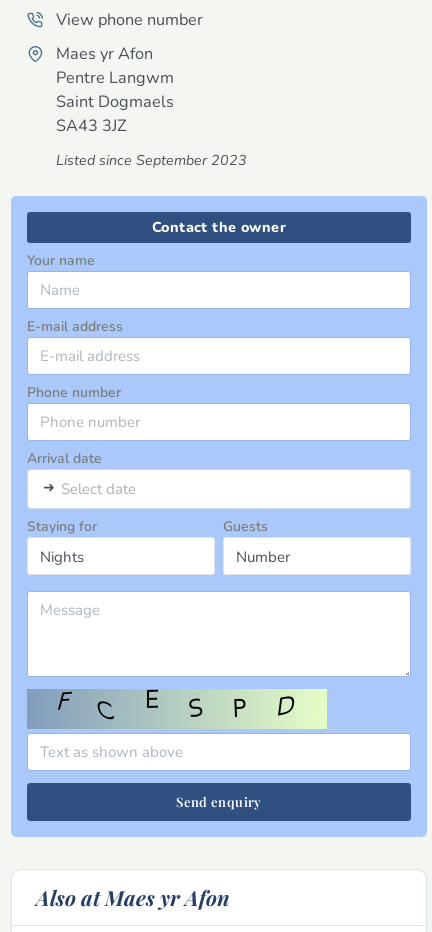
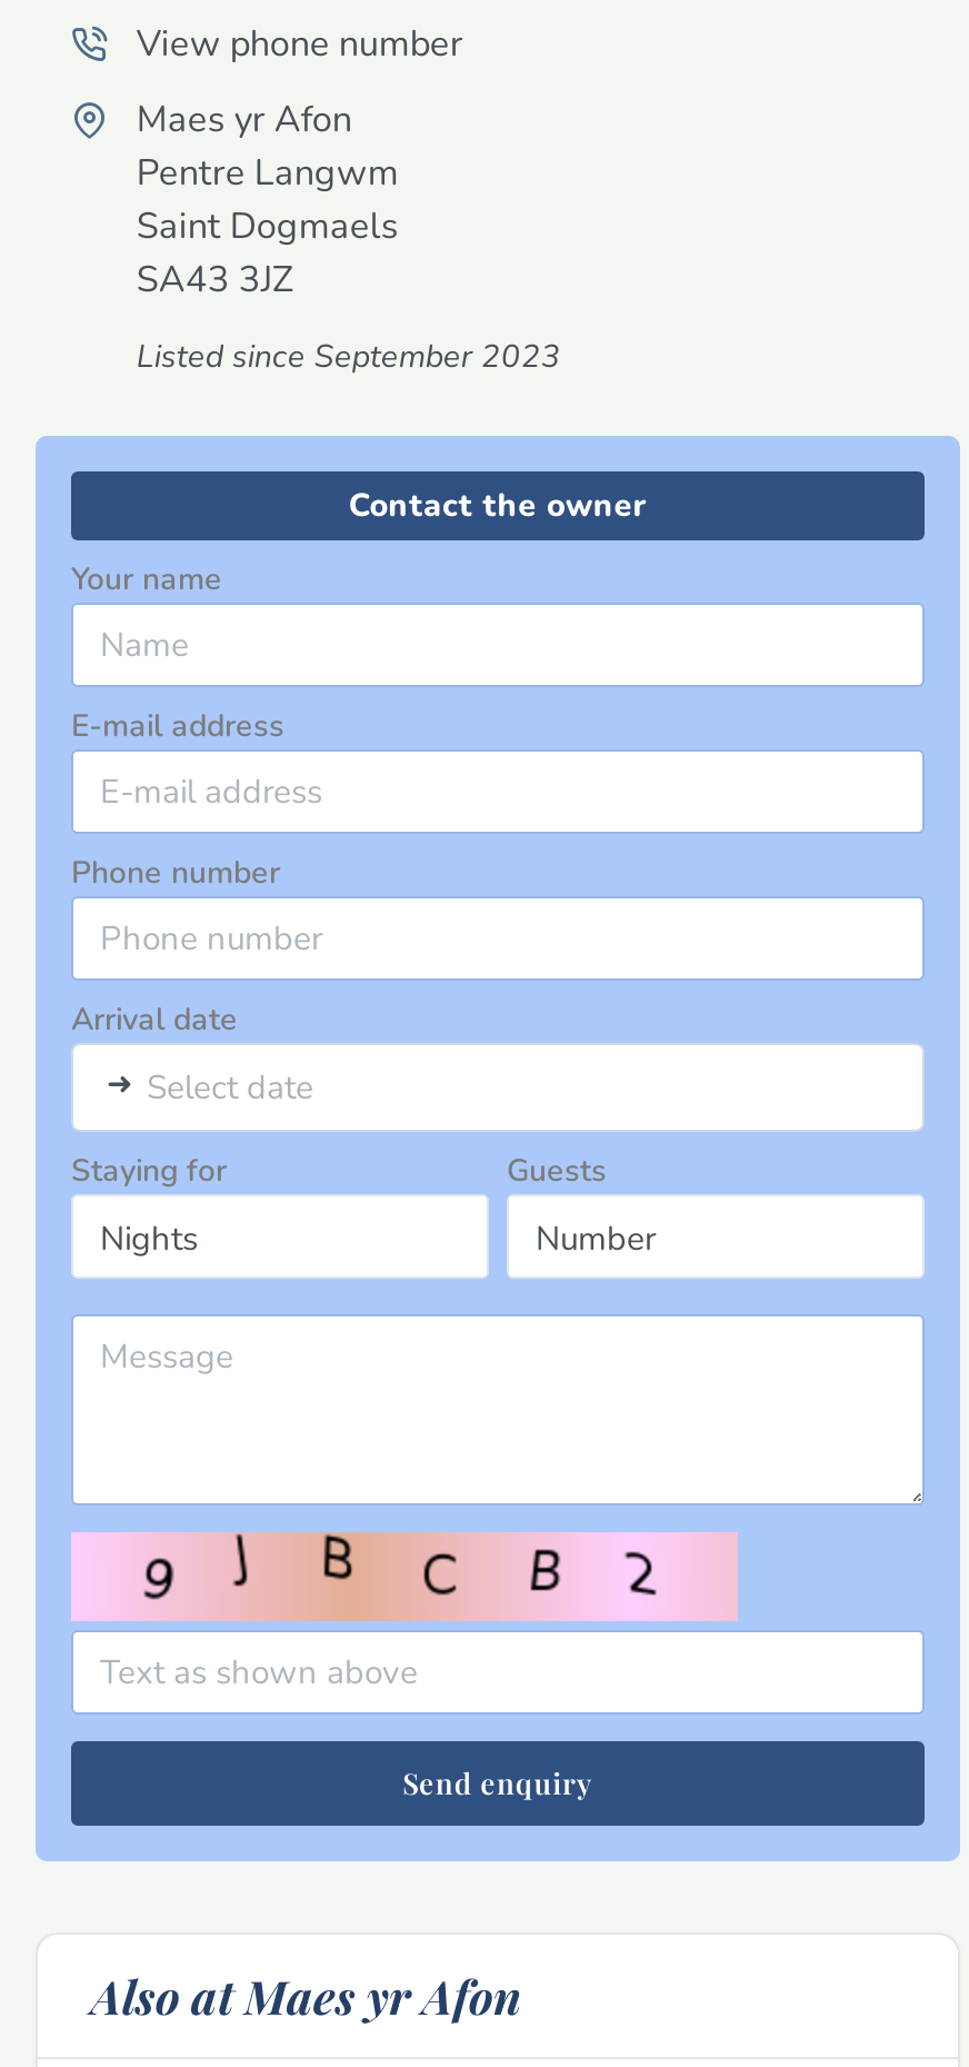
[27,688,327,729] [image] -> [69,1530,738,1623] [image]

